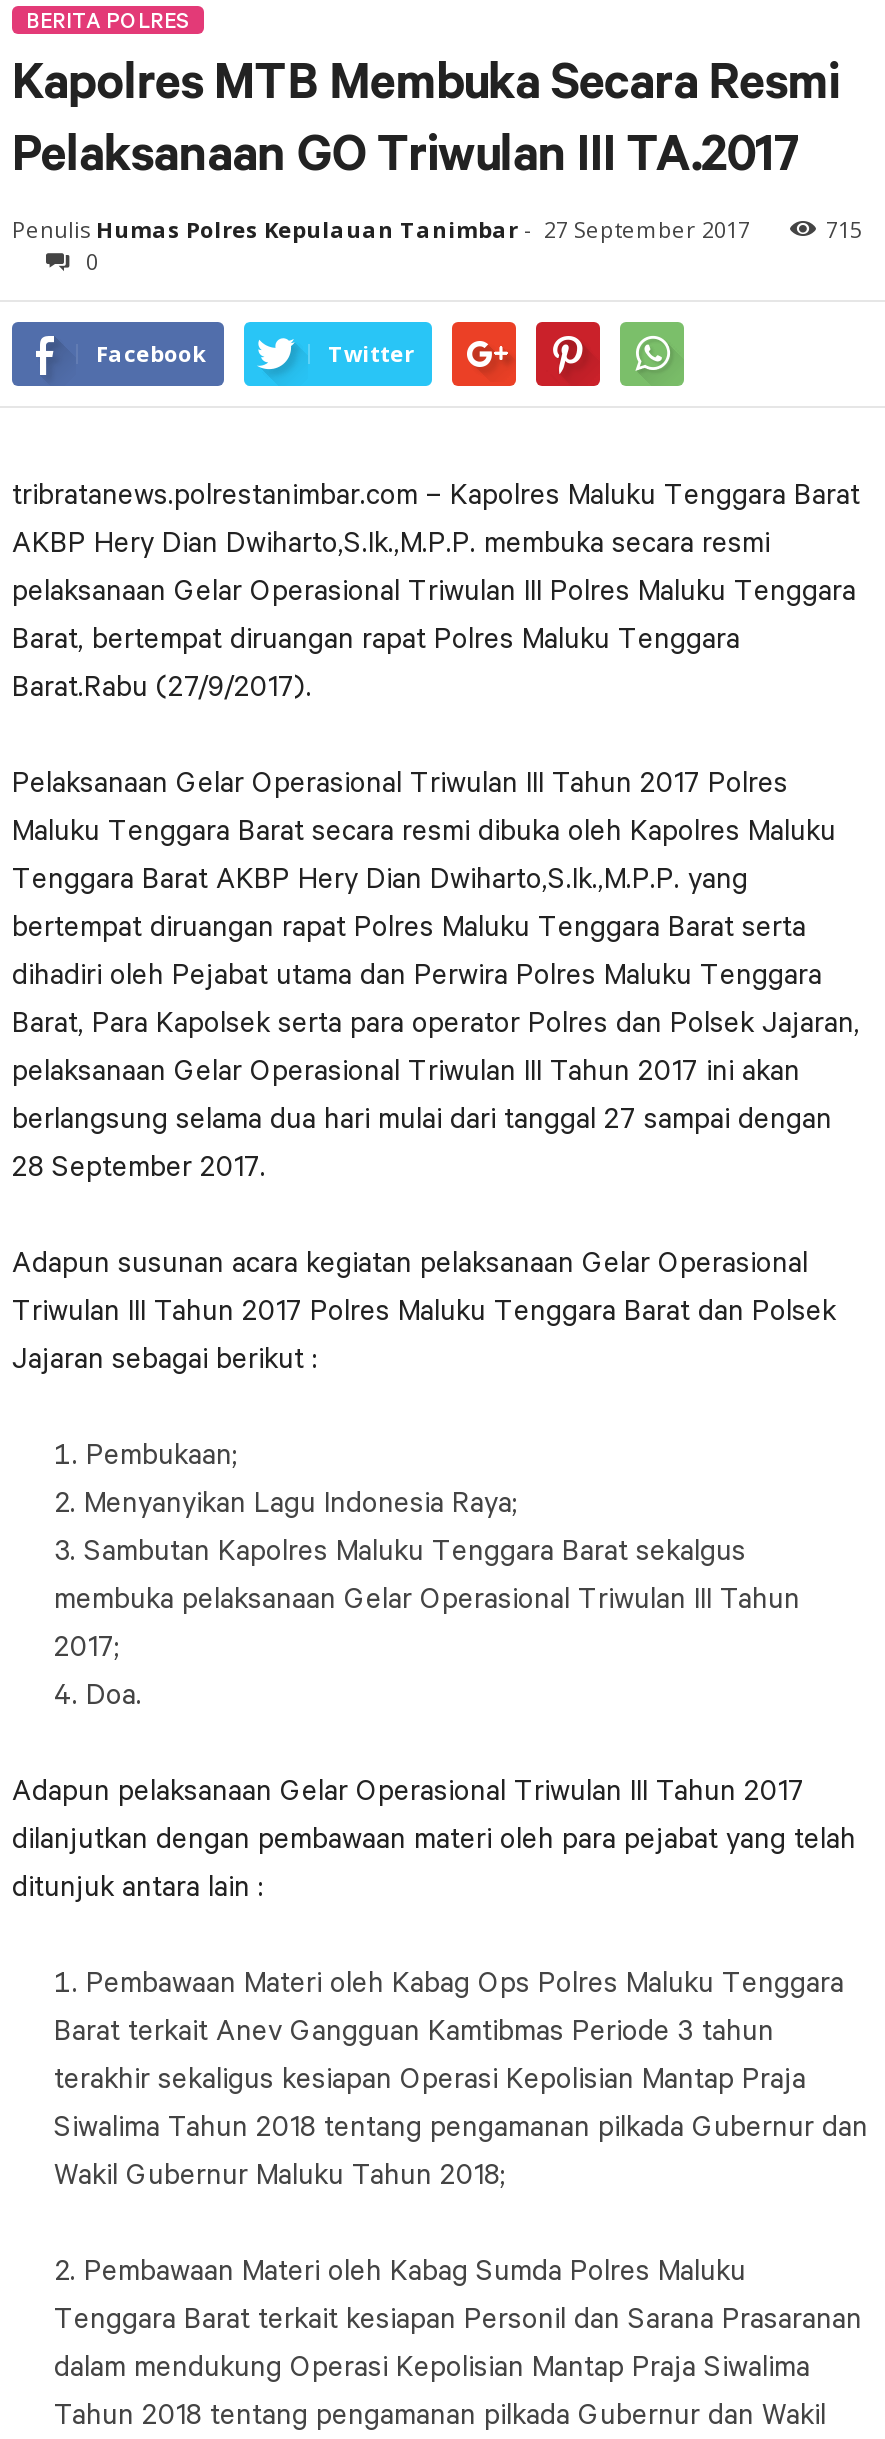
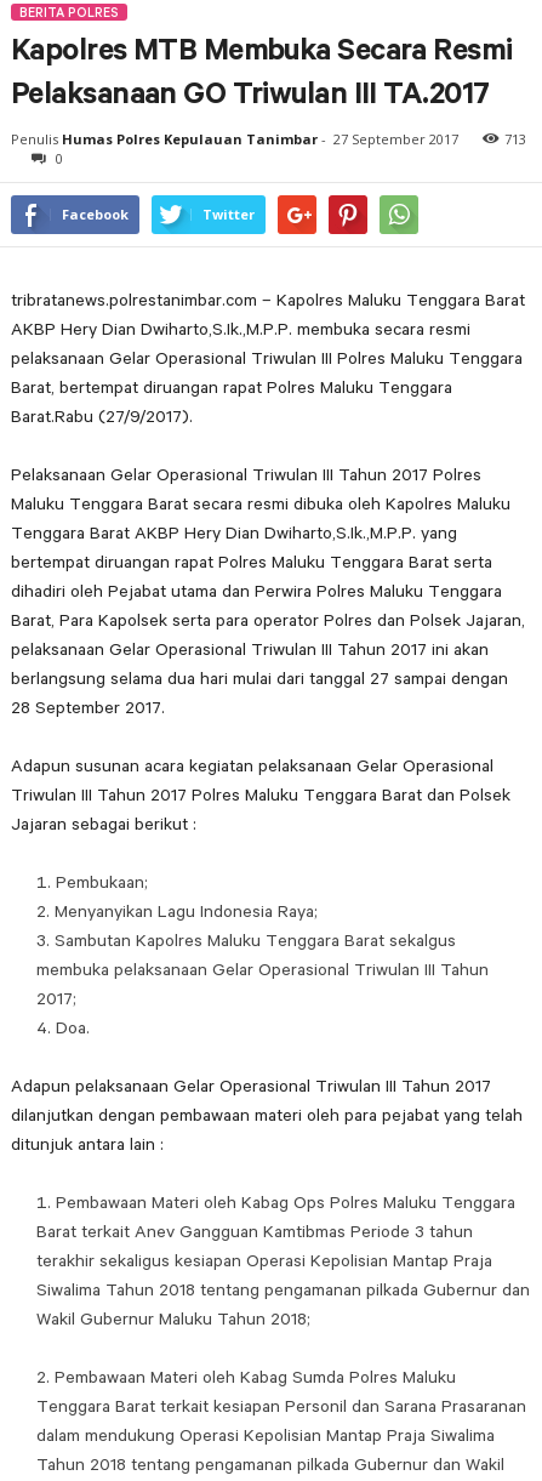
[826,214,862,244] 715 -> [504,130,526,148] 713

